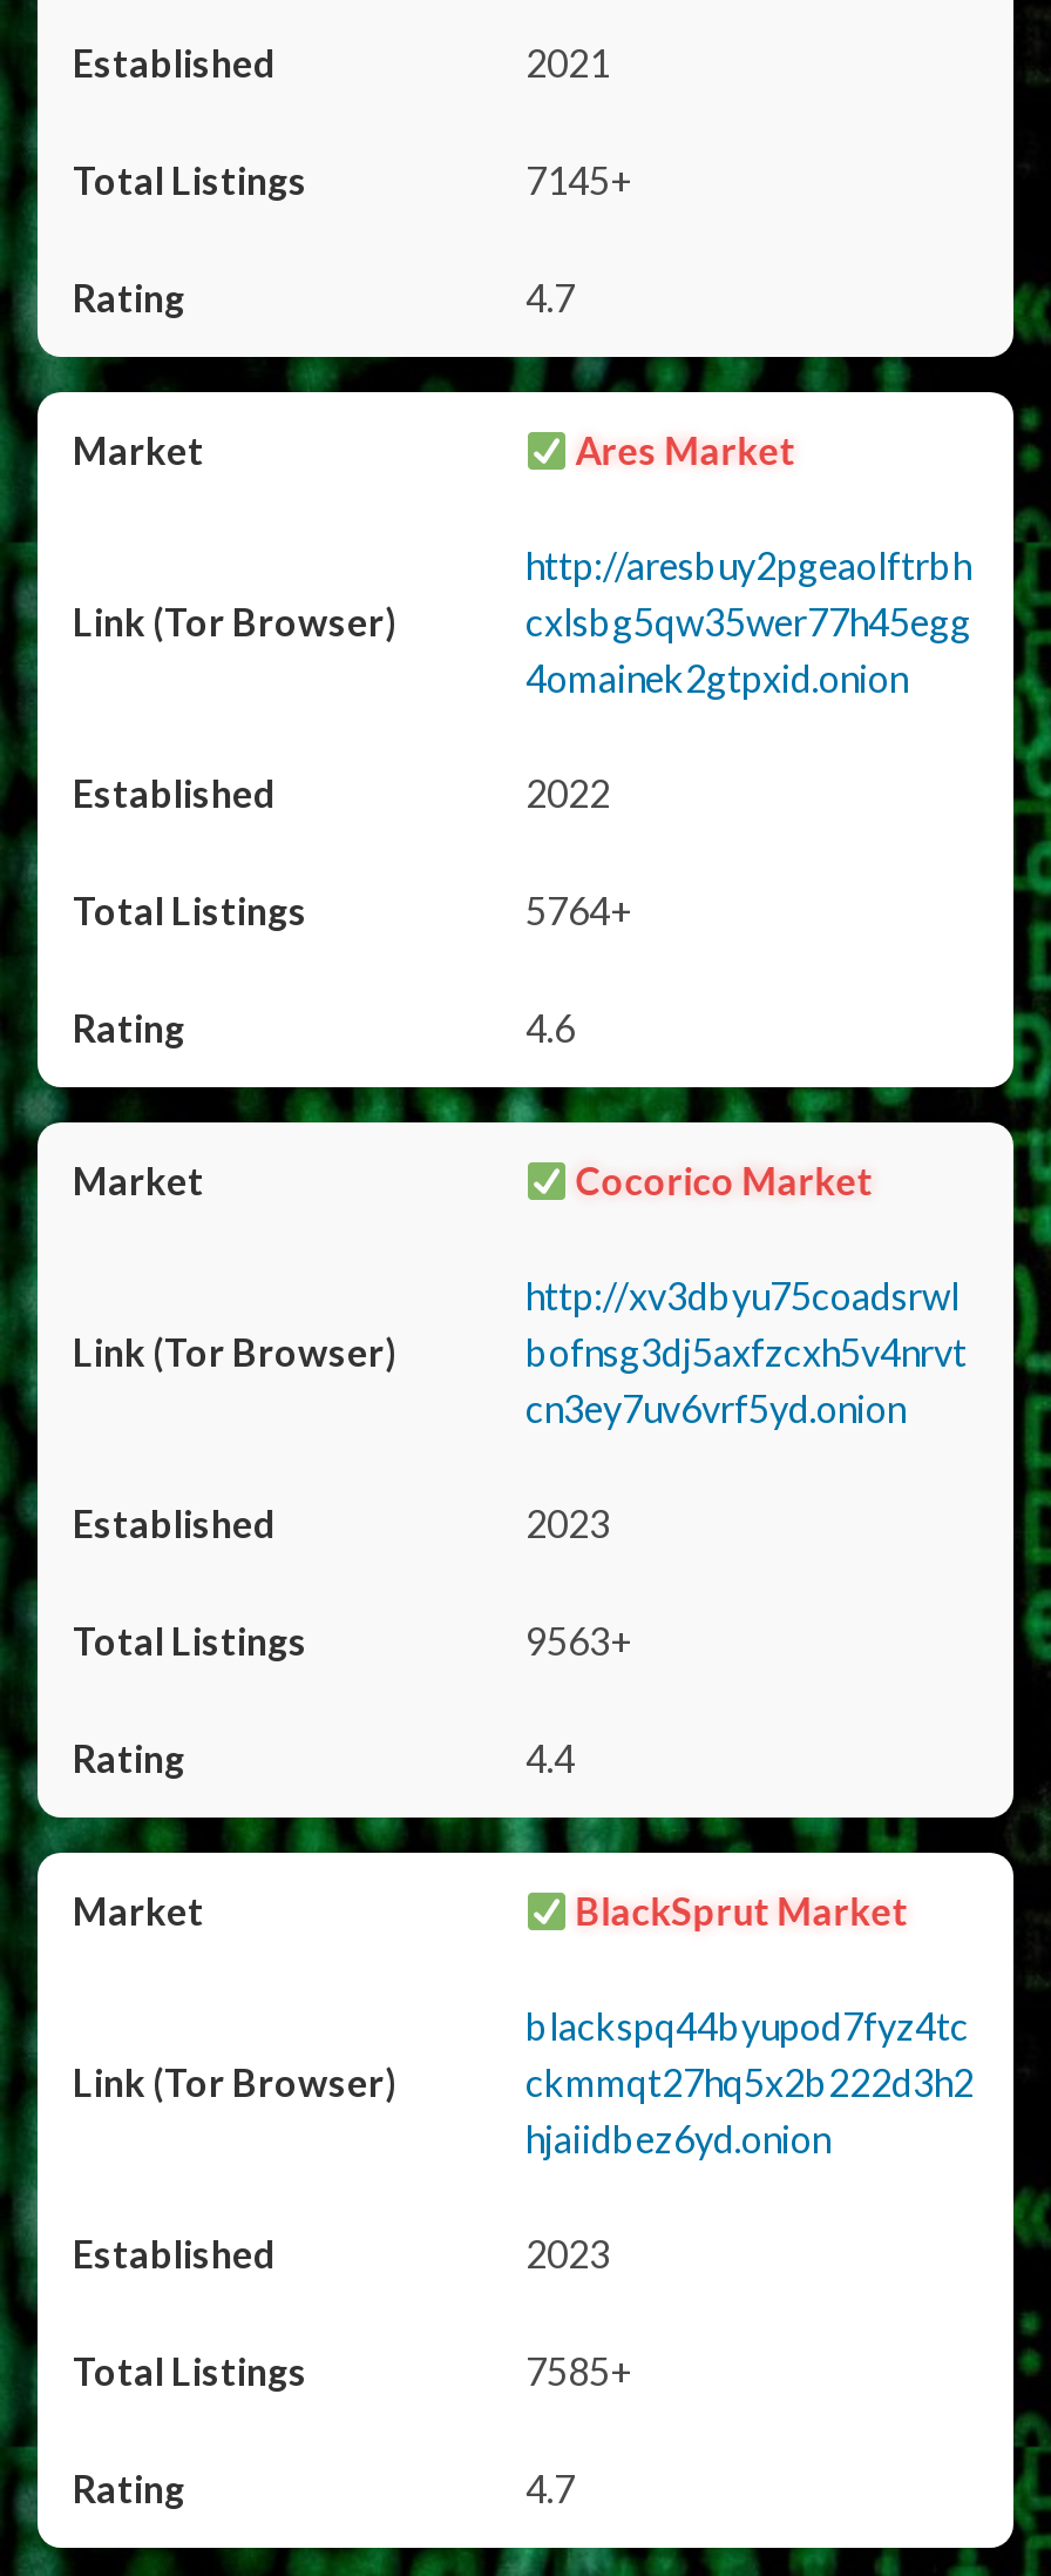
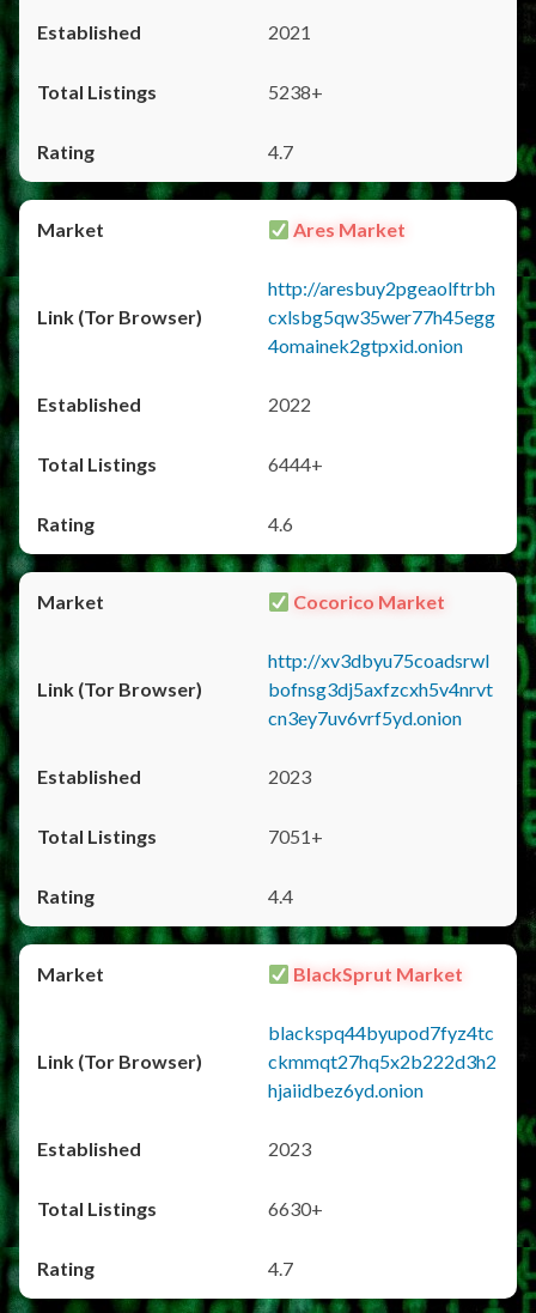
[525,157,633,202] 7145+ -> [268,80,323,103] 5238+
[525,888,633,932] 5764+ -> [268,452,323,475] 6444+
[525,1618,633,1663] 9563+ -> [268,825,323,847] 7051+
[525,2348,633,2393] 7585+ -> [268,1197,323,1220] 6630+

